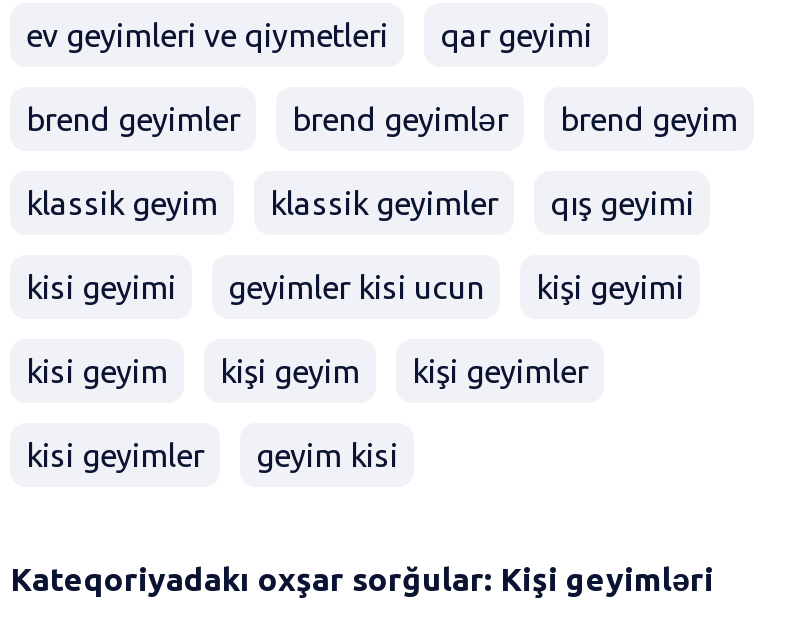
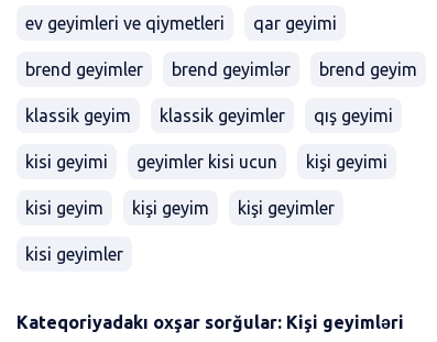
[256,437,398,473] geyim kisi -> none

